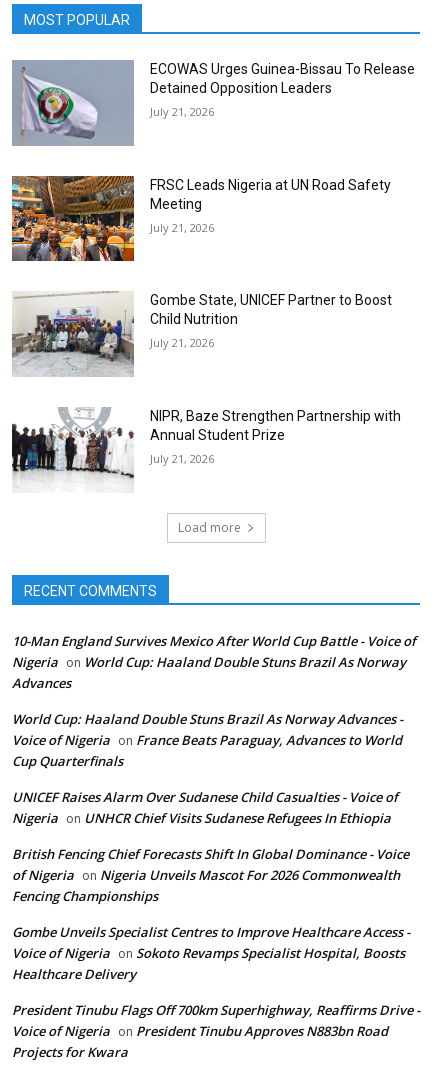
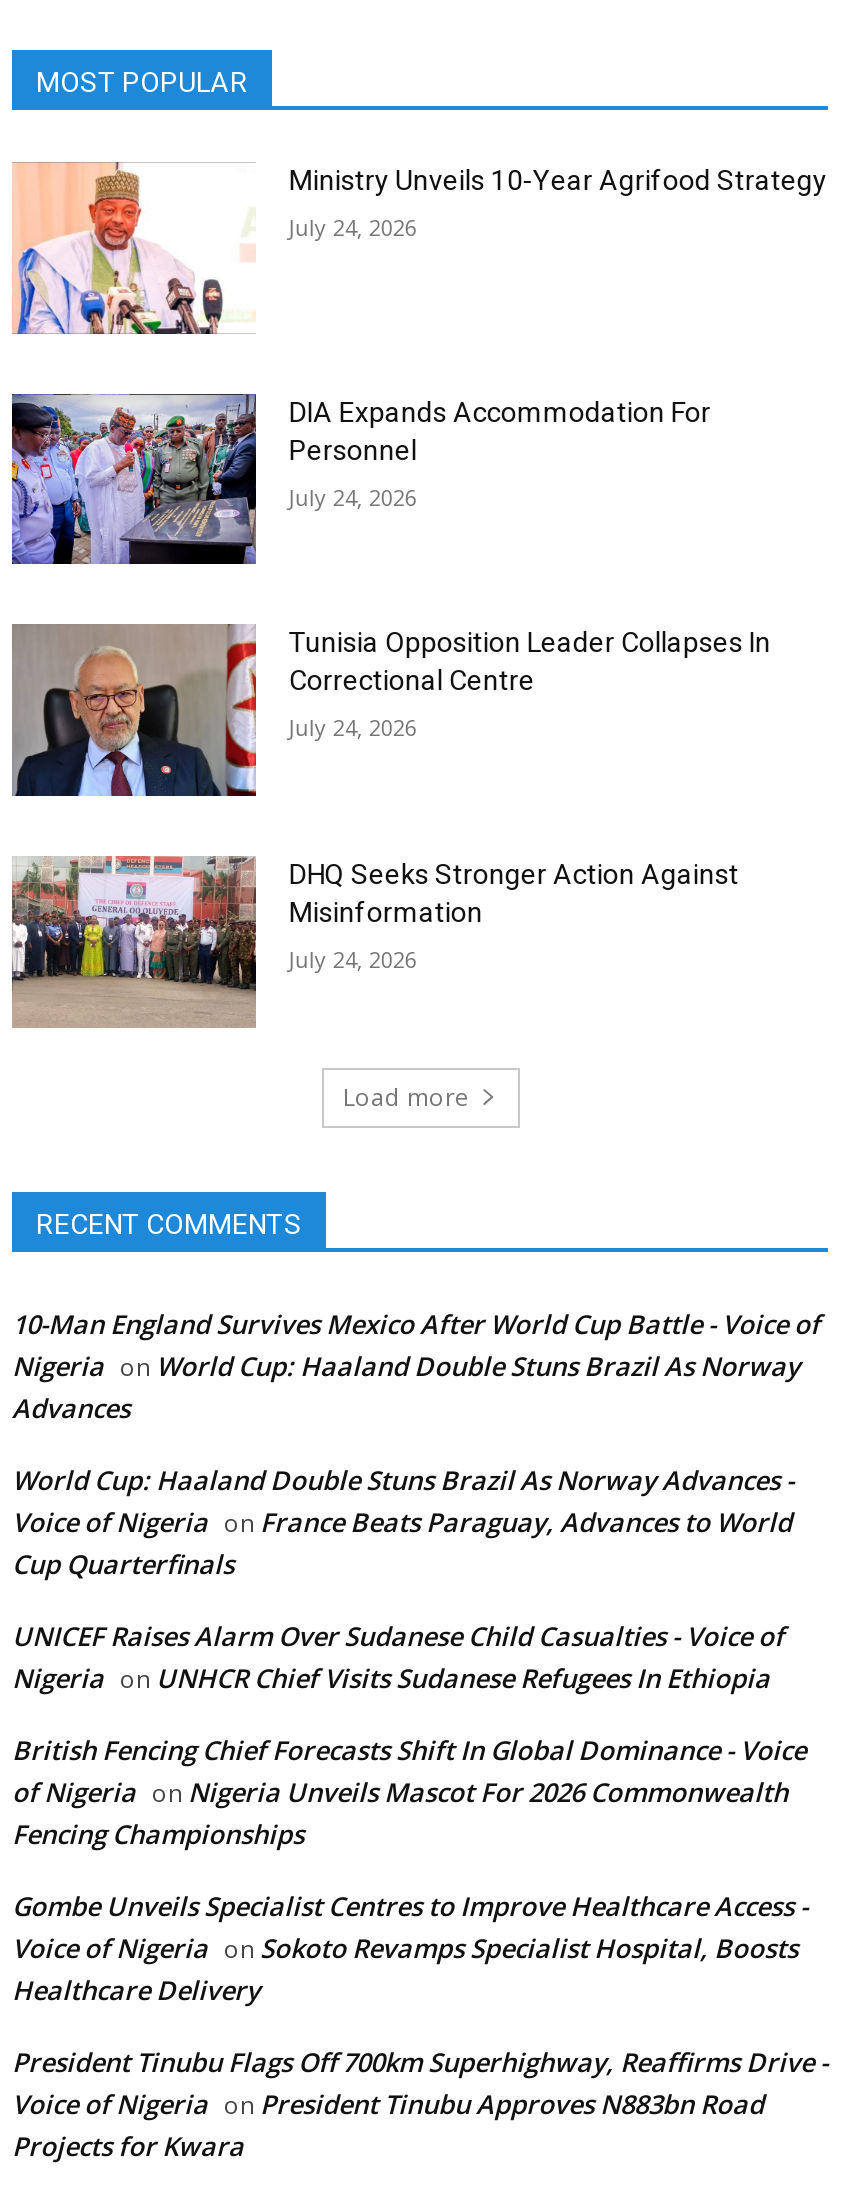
[11,60,415,146] [image] | ECOWAS Urges Guinea-Bissau To Release | Detained Opposition Leaders -> [12,162,827,336] [image] | Ministry Unveils 10-Year Agrifood Strategy
[150,104,214,119] July 21, 2026 -> [289,212,417,242] July 24, 2026
[11,175,391,262] [image] | FRSC Leads Nigeria at UN Road Safety | Meeting -> [10,392,711,566] [image] | DIA Expands Accommodation For | Personnel
[150,220,214,235] July 21, 2026 -> [289,482,417,512] July 24, 2026
[13,292,392,377] [image] | Gombe State, UNICEF Partner to Boost | Child Nutrition -> [12,624,771,798] [image] | Tunisia Opposition Leader Collapses In | Correctional Centre
[150,335,214,350] July 21, 2026 -> [289,713,417,743] July 24, 2026
[11,407,401,493] [image] | NIPR, Baze Strengthen Partnership with | Annual Student Prize -> [10,854,739,1030] [image] | DHQ Seeks Stronger Action Against | Misinformation
[150,451,214,466] July 21, 2026 -> [289,944,417,974] July 24, 2026

